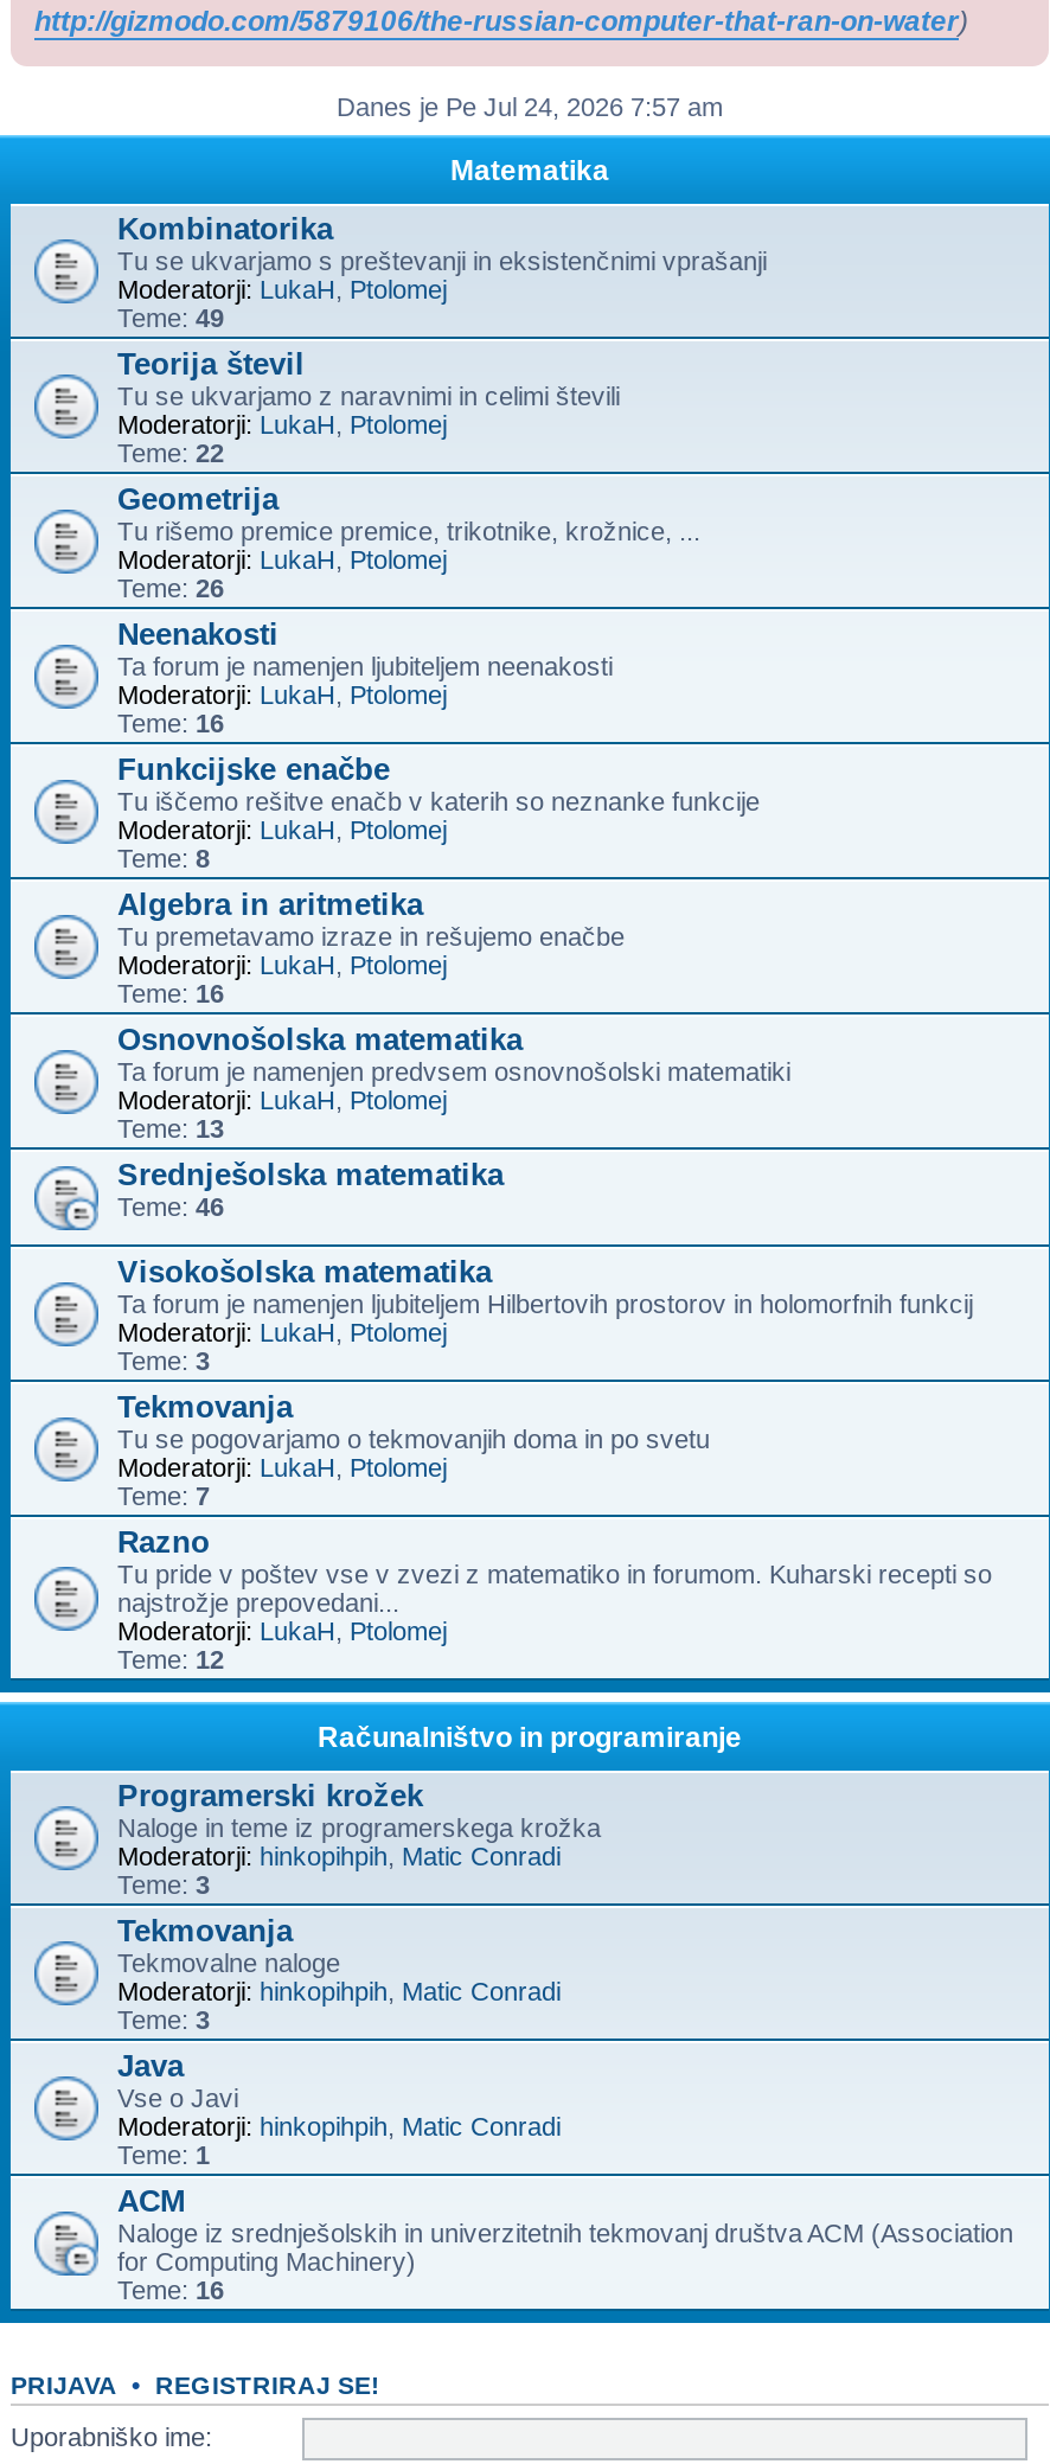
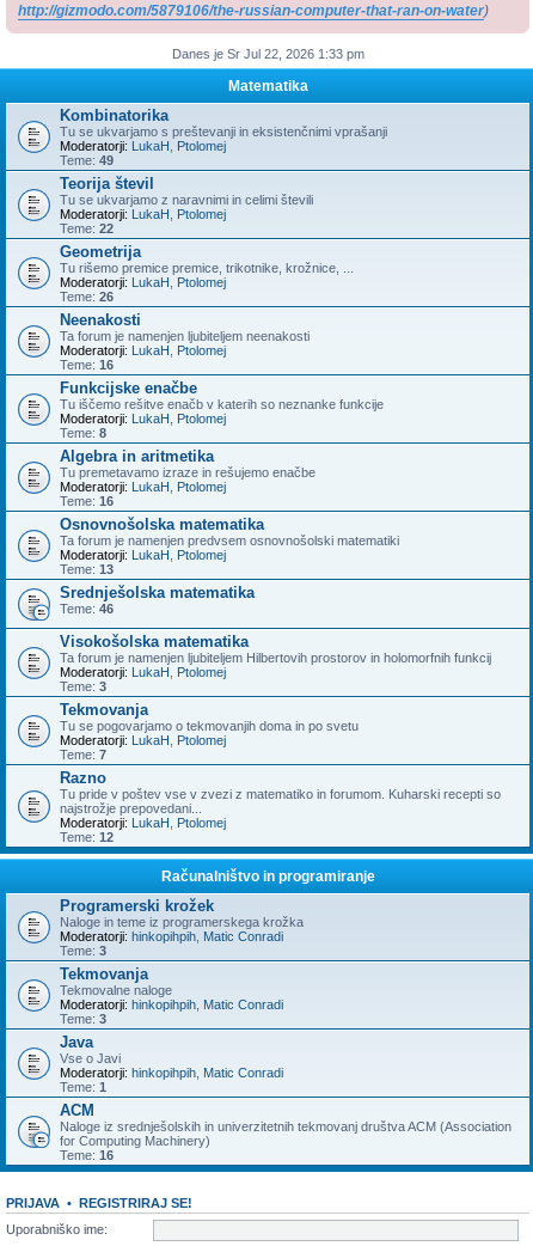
[337,92,723,121] Danes je Pe Jul 24, 2026 7:57 am -> [171,47,364,61] Danes je Sr Jul 22, 2026 1:33 pm

